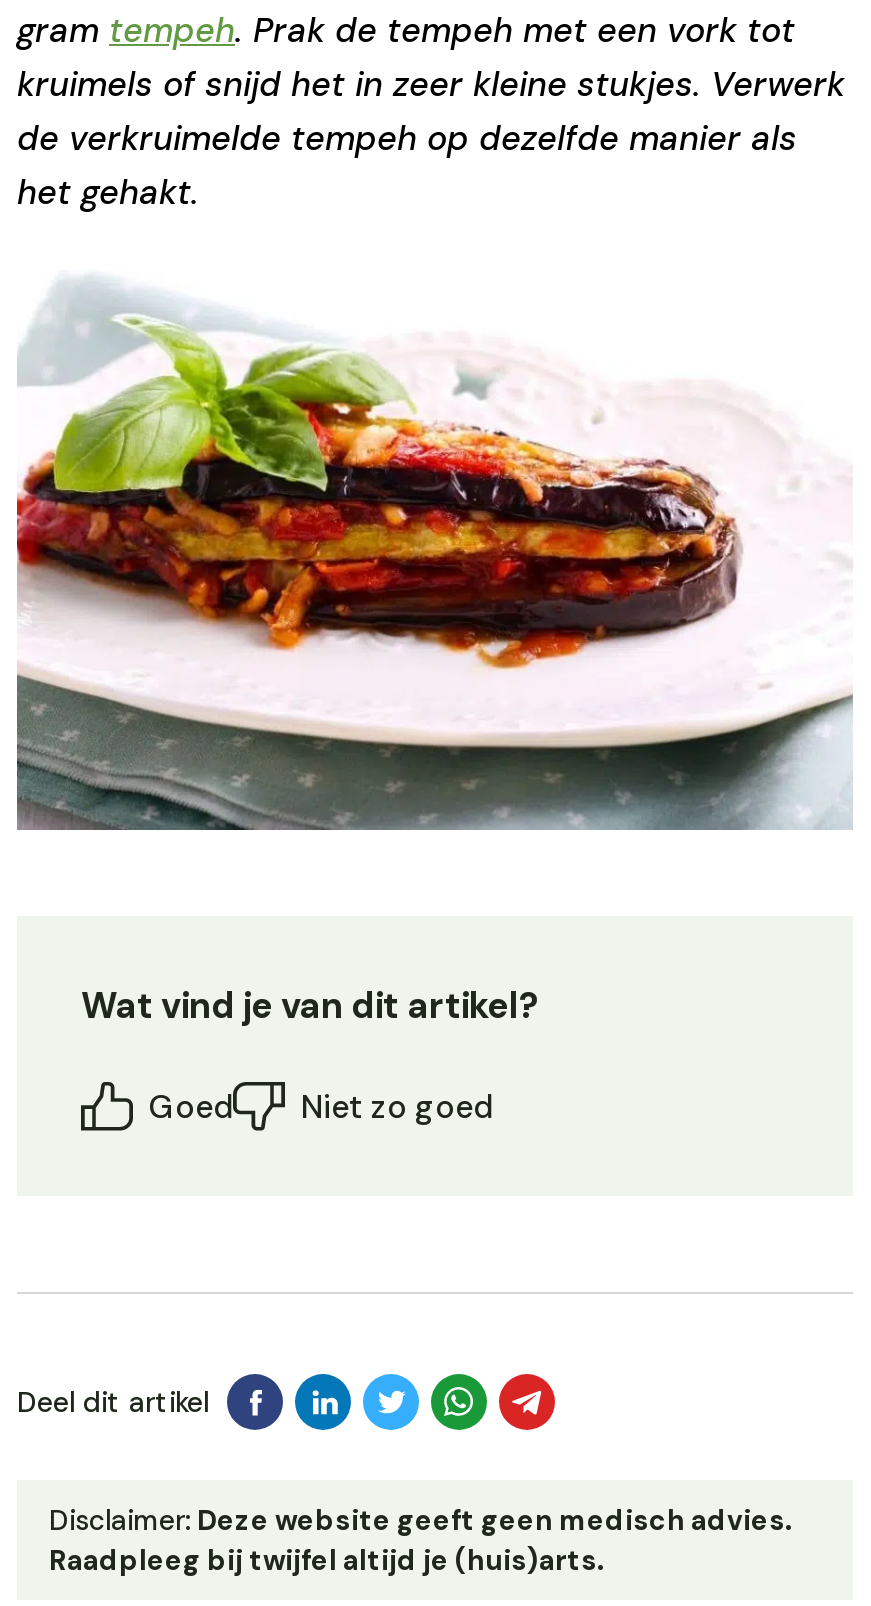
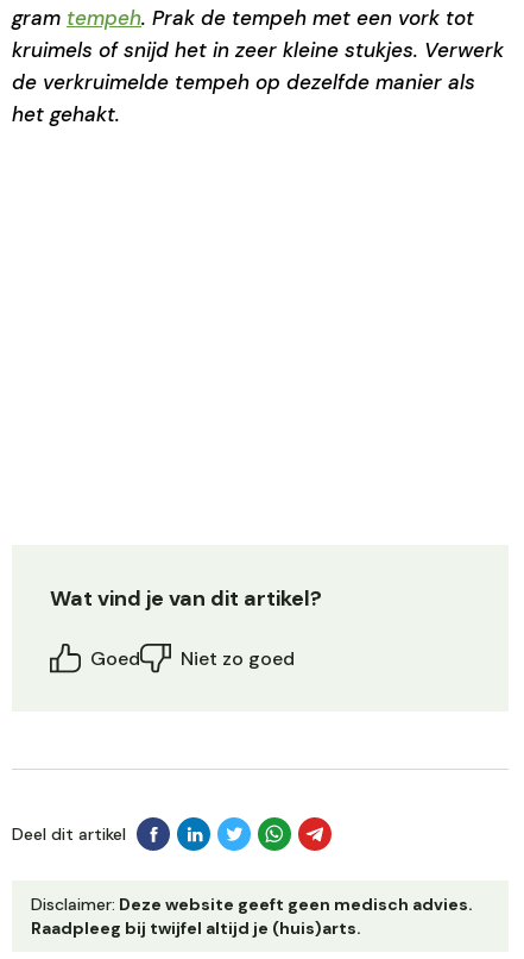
[15,276,855,832] [image] -> none

